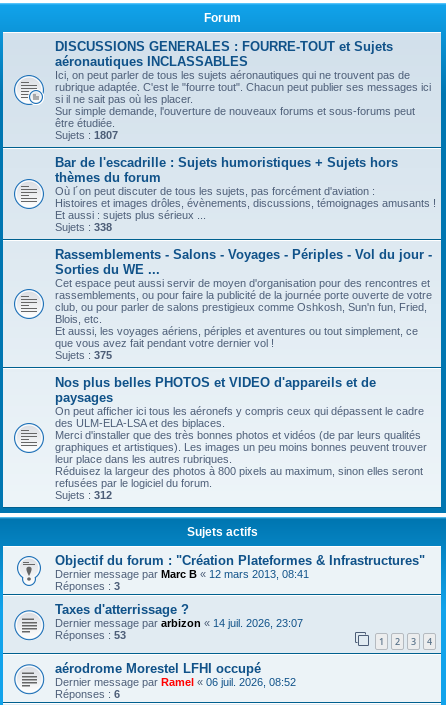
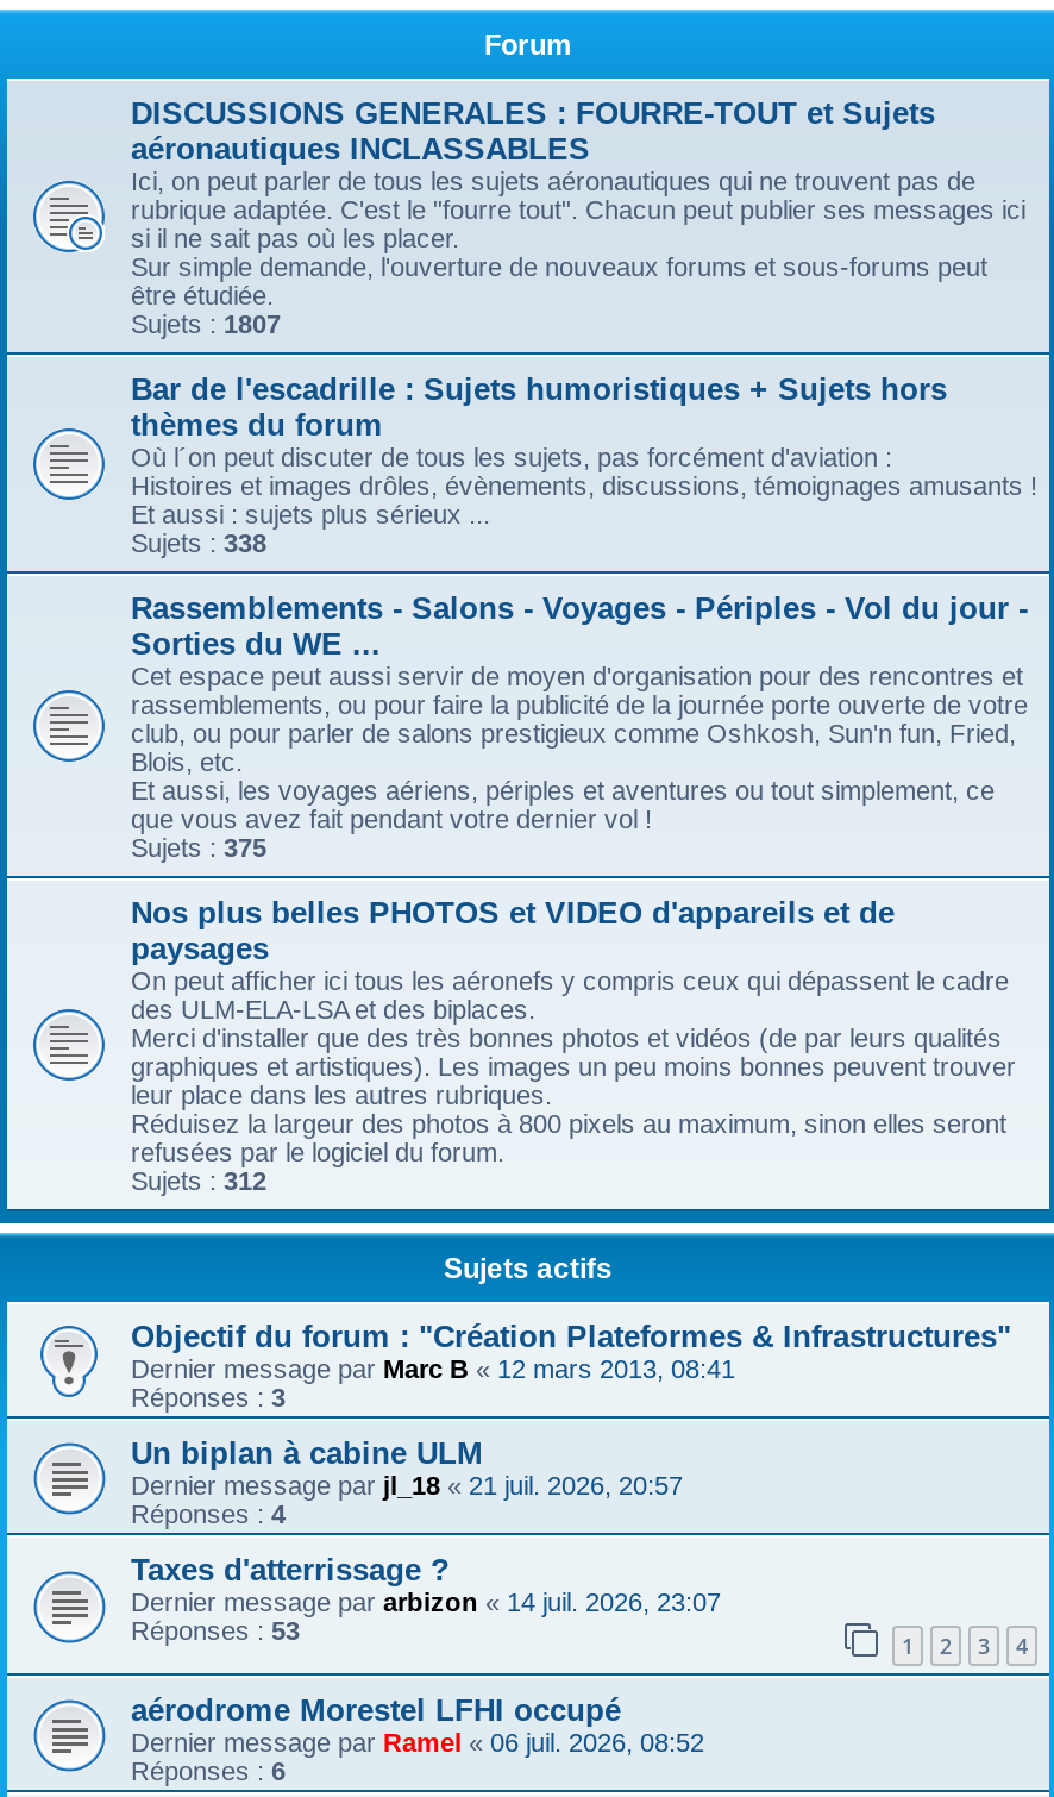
none -> [131,1435,683,1528] Un biplan à cabine ULM | Dernier message par jl_18 «21 juil. 2026, 20:57 | Réponses : 4

